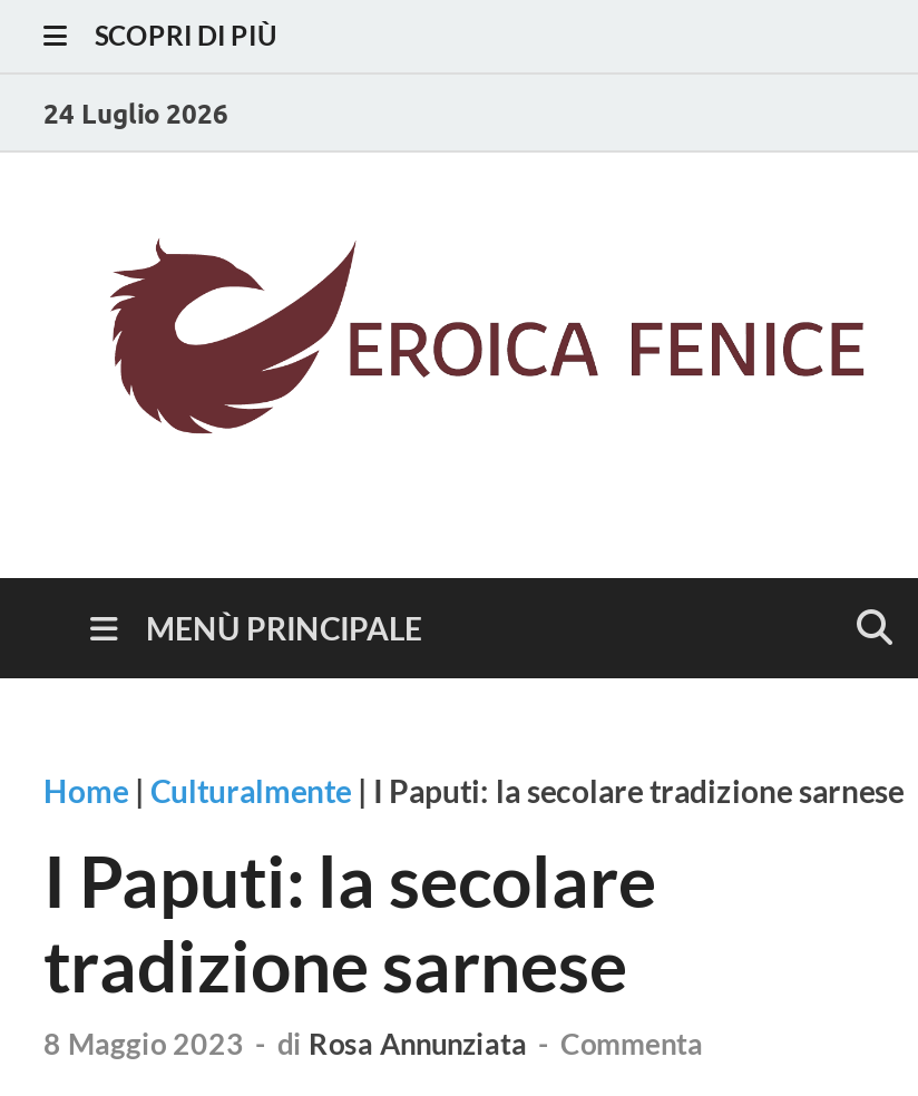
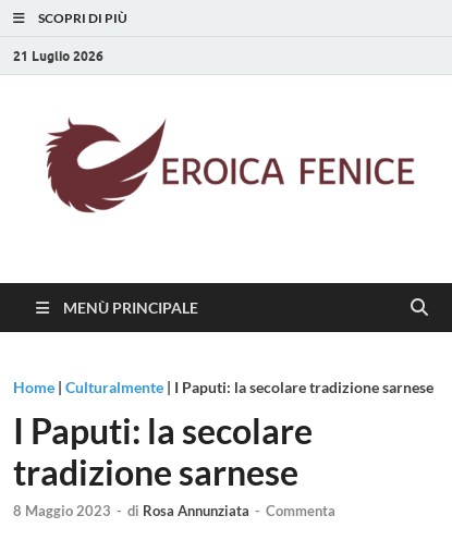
[43,96,228,129] 24 Luglio 2026 -> [13,47,103,64] 21 Luglio 2026

